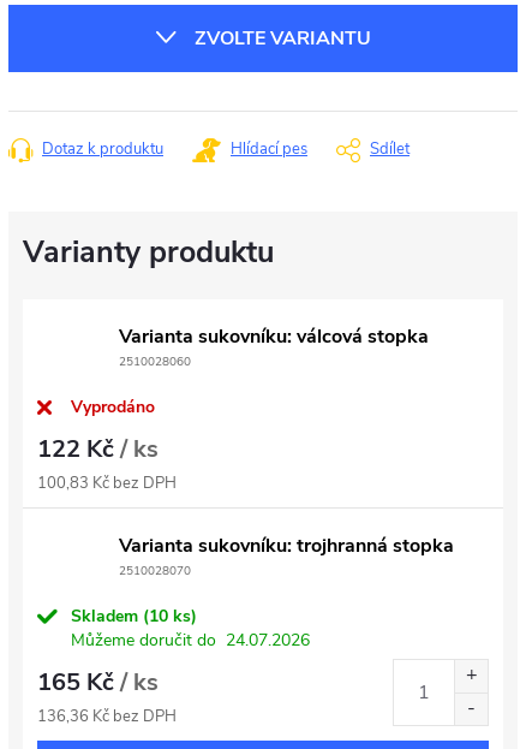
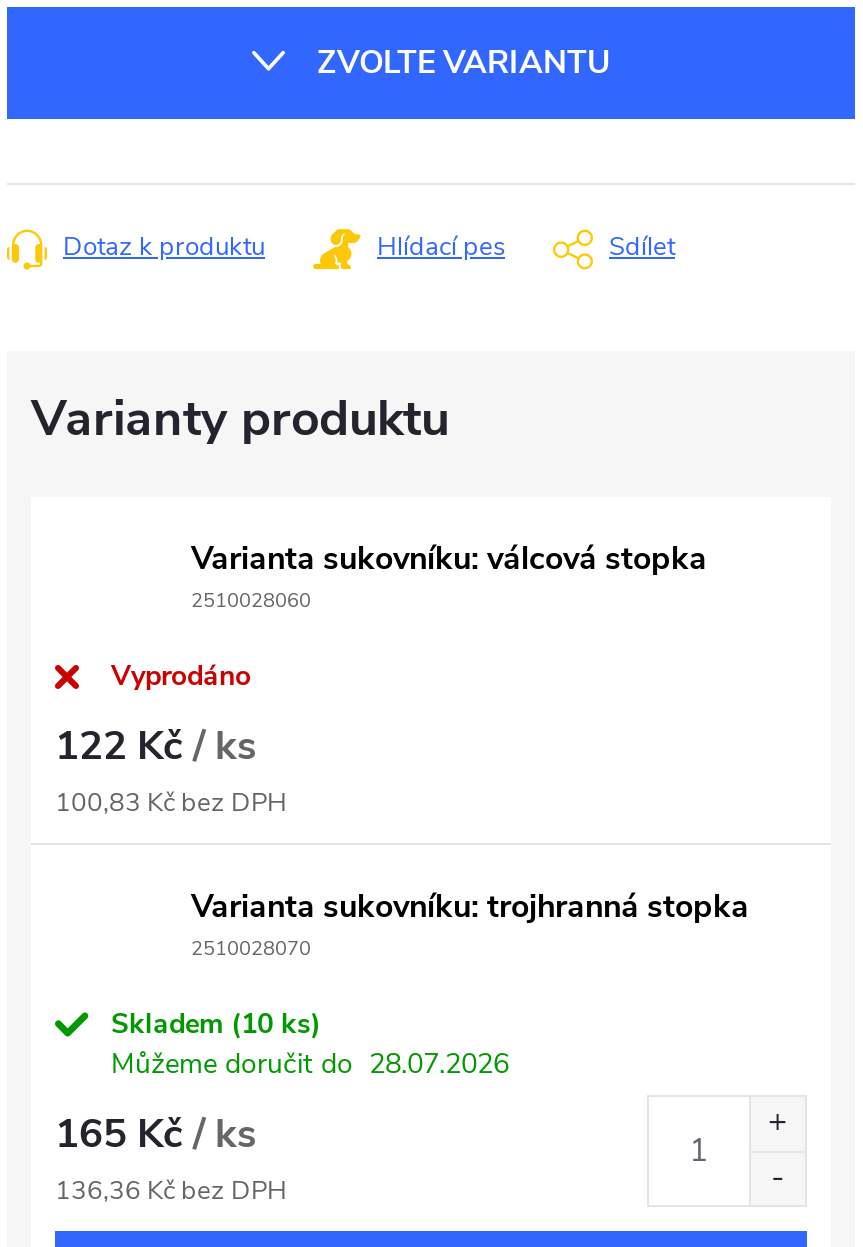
[71,629,310,652] Můžeme doručit do 24.07.2026 -> [111,1045,509,1083] Můžeme doručit do 28.07.2026

